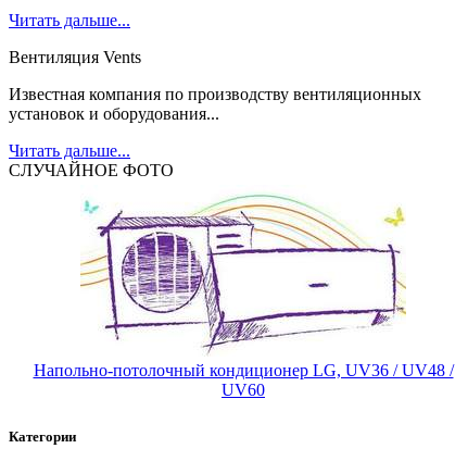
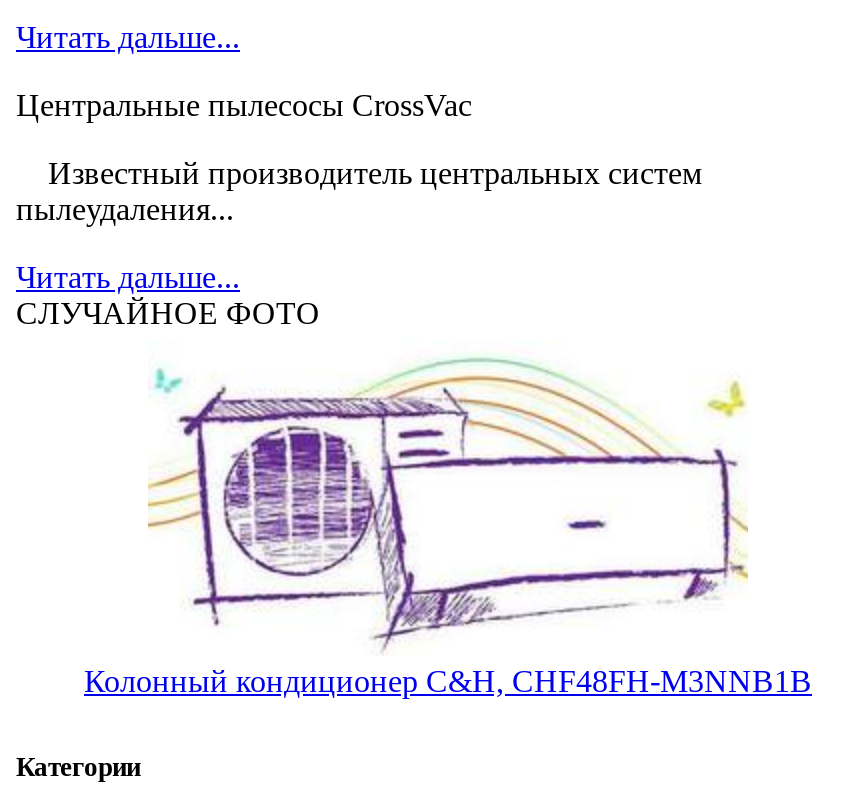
[9,48,141,66] Вентиляция Vents -> [16,87,472,121] Центральные пылесосы CrossVac
[9,84,421,123] Известная компания по производству вентиляционных | установок и оборудования... -> [16,155,702,225] Известный производитель центральных систем | пылеудаления...
[33,361,453,399] Напольно-потолочный кондиционер LG, UV36 / UV48 / | UV60 -> [84,664,812,698] Колонный кондиционер C&H, CHF48FH-M3NNB1B

